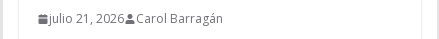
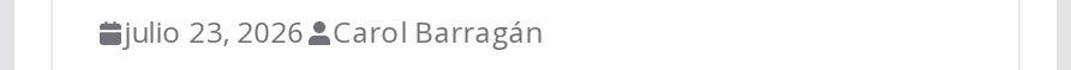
[49,10,223,27] julio 21, 2026 Carol Barragán -> [124,12,542,53] julio 23, 2026 Carol Barragán

